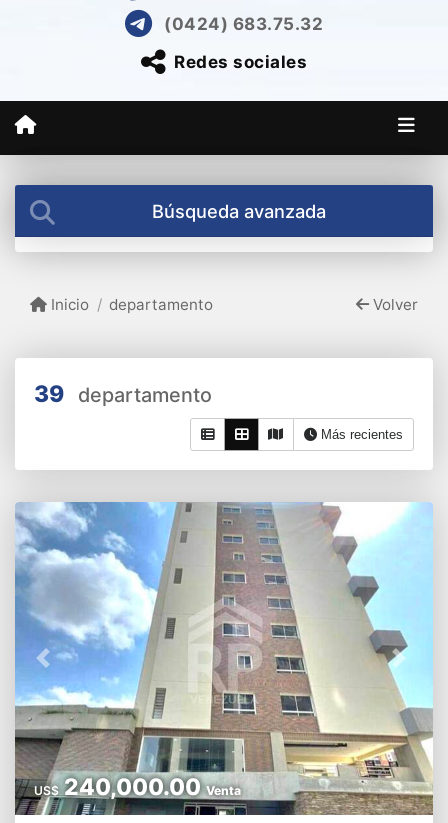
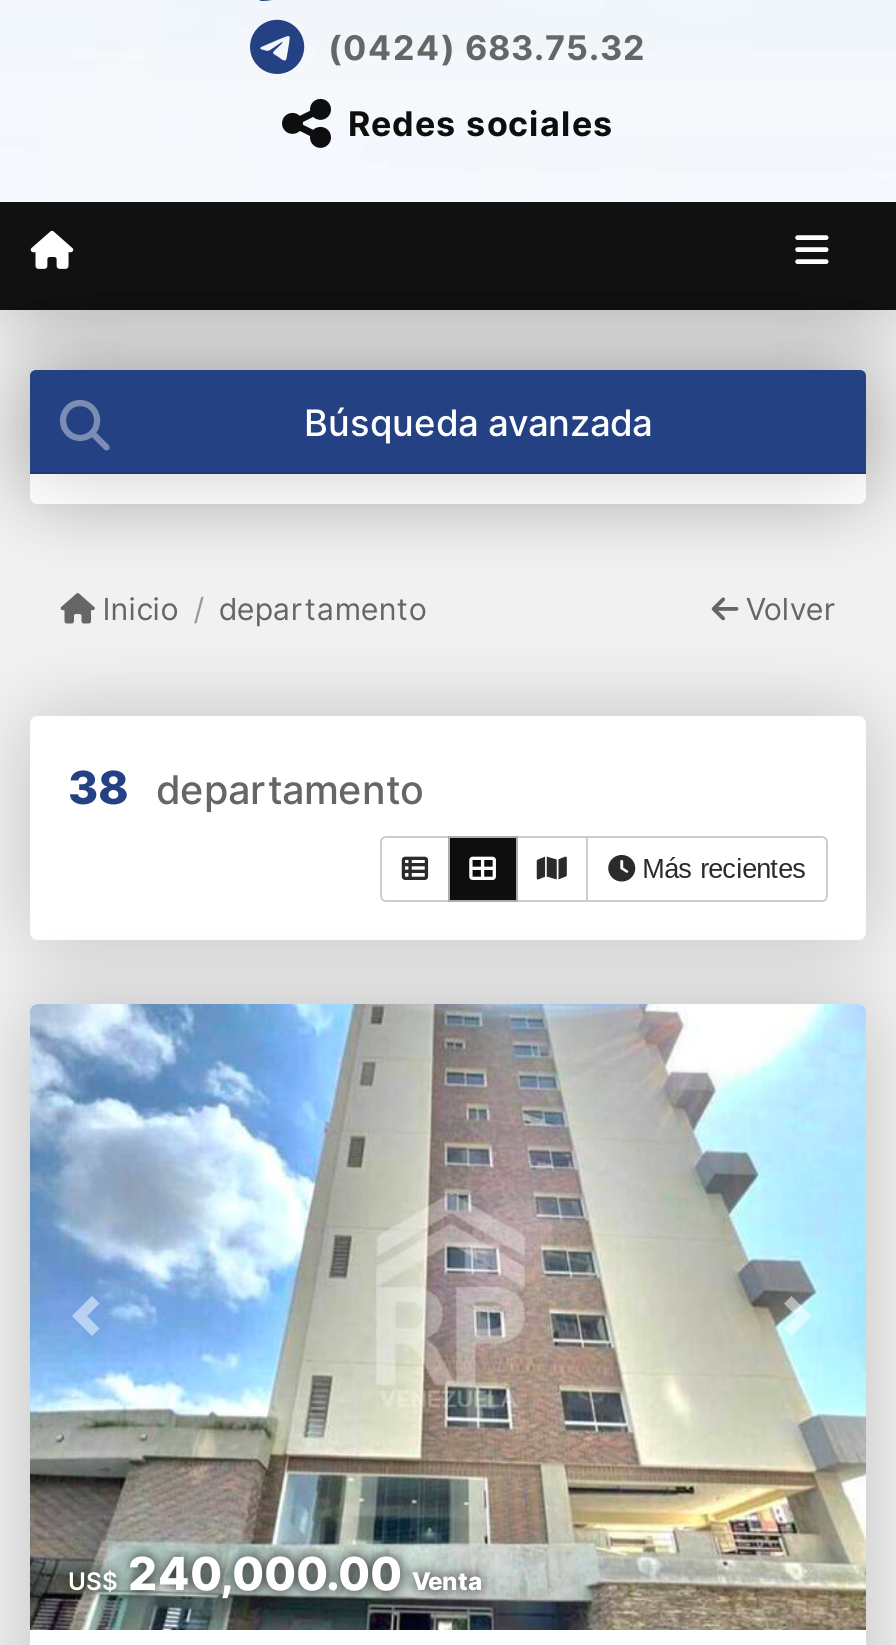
[34,379,212,407] 39 departamento -> [68,759,424,815] 38 departamento

